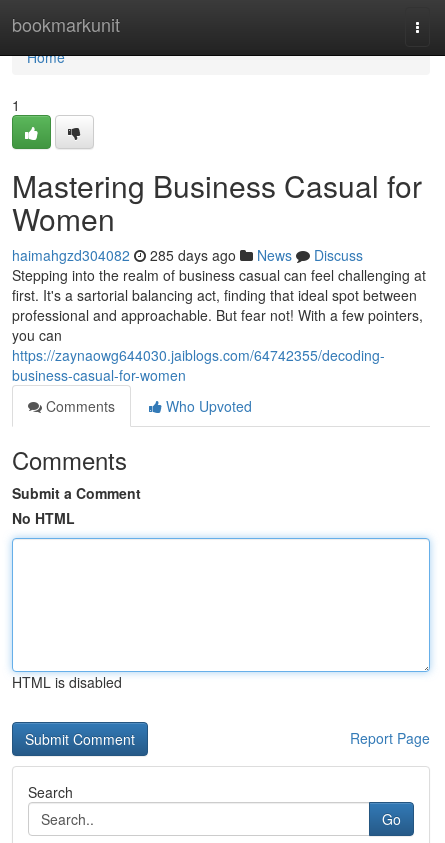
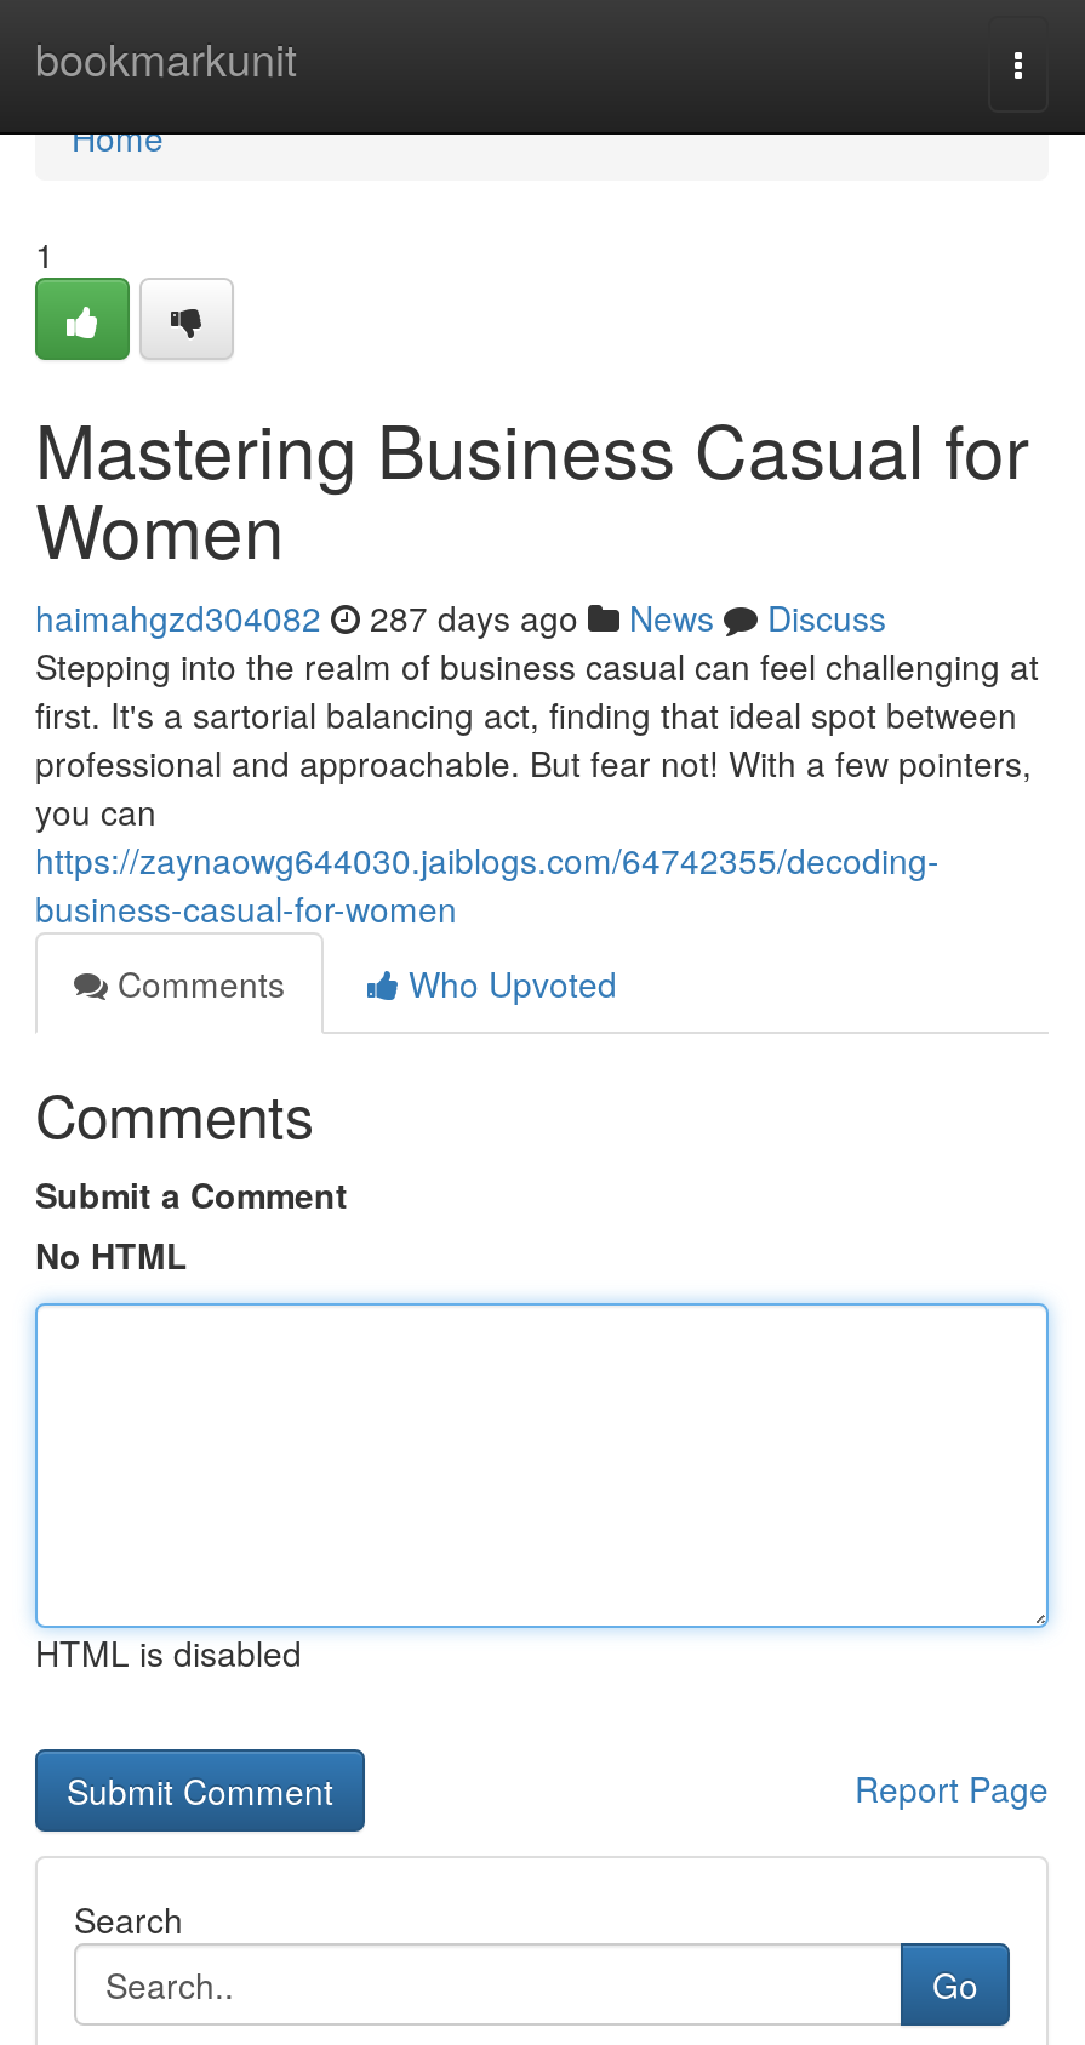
[12,245,363,265] haimahgzd304082 285 days ago News Discuss -> [35,593,886,641] haimahgzd304082 287 days ago News Discuss

